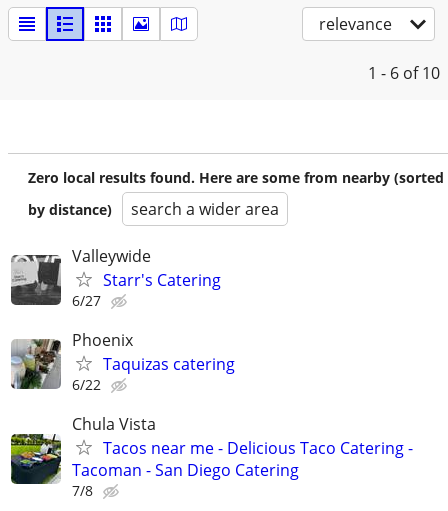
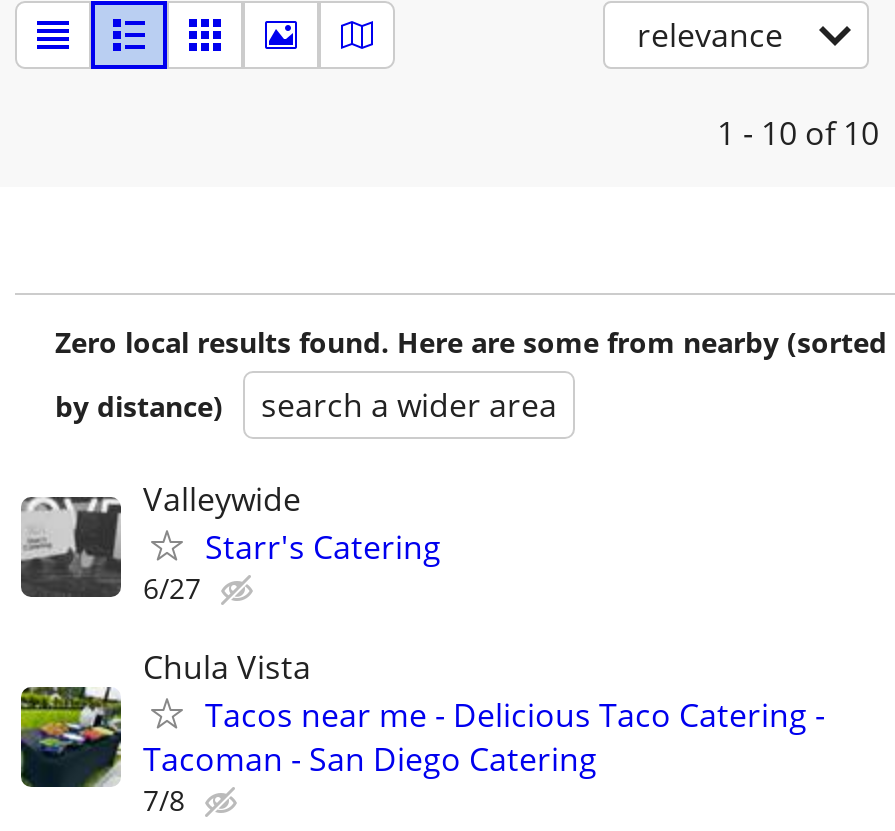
[368,62,440,84] 1 - 6 of 10 -> [717,111,879,155] 1 - 10 of 10
[11,329,235,394] [image] | Phoenix | Taquizas catering | 6/22 -> none

